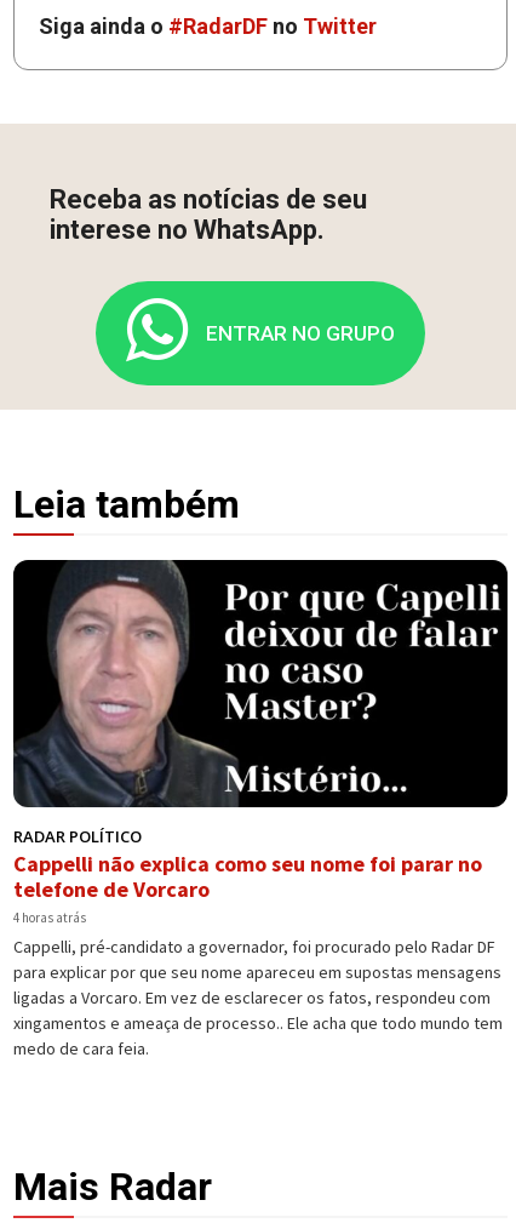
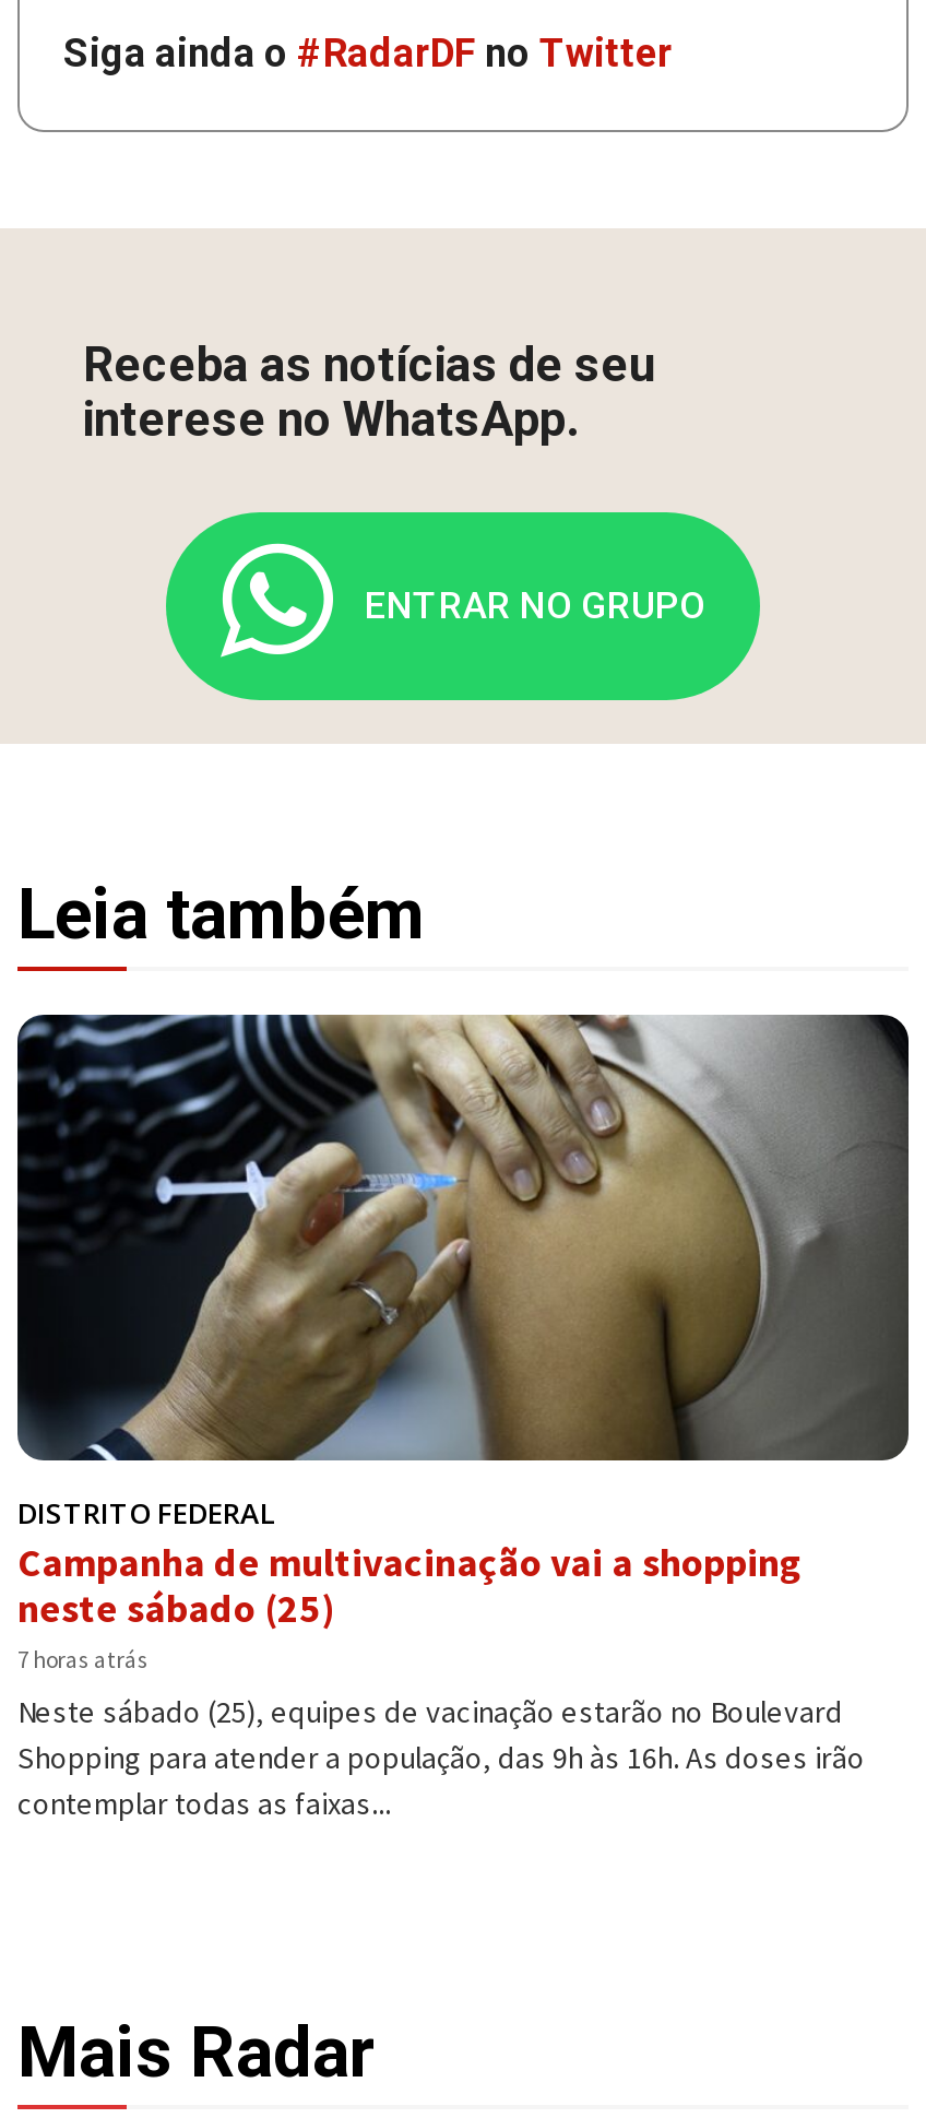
[13,559,506,1059] [image] | RADAR POLÍTICO | Cappelli não explica como seu nome foi parar no | telefone de Vorcaro | 4 horas atrás | Cappelli, pré-candidato a governador, foi procurado pelo Radar DF | para explicar por que seu nome apareceu em supostas mensagens | ligadas a Vorcaro. Em vez de esclarecer os fatos, respondeu com | xingamentos e ameaça de processo.. Ele acha que todo mundo tem | medo de cara feia. -> [17,1013,909,1823] [image] | DISTRITO FEDERAL | Campanha de multivacinação vai a shopping | neste sábado (25) | 7 horas atrás | Neste sábado (25), equipes de vacinação estarão no Boulevard | Shopping para atender a população, das 9h às 16h. As doses irão | contemplar todas as faixas...

